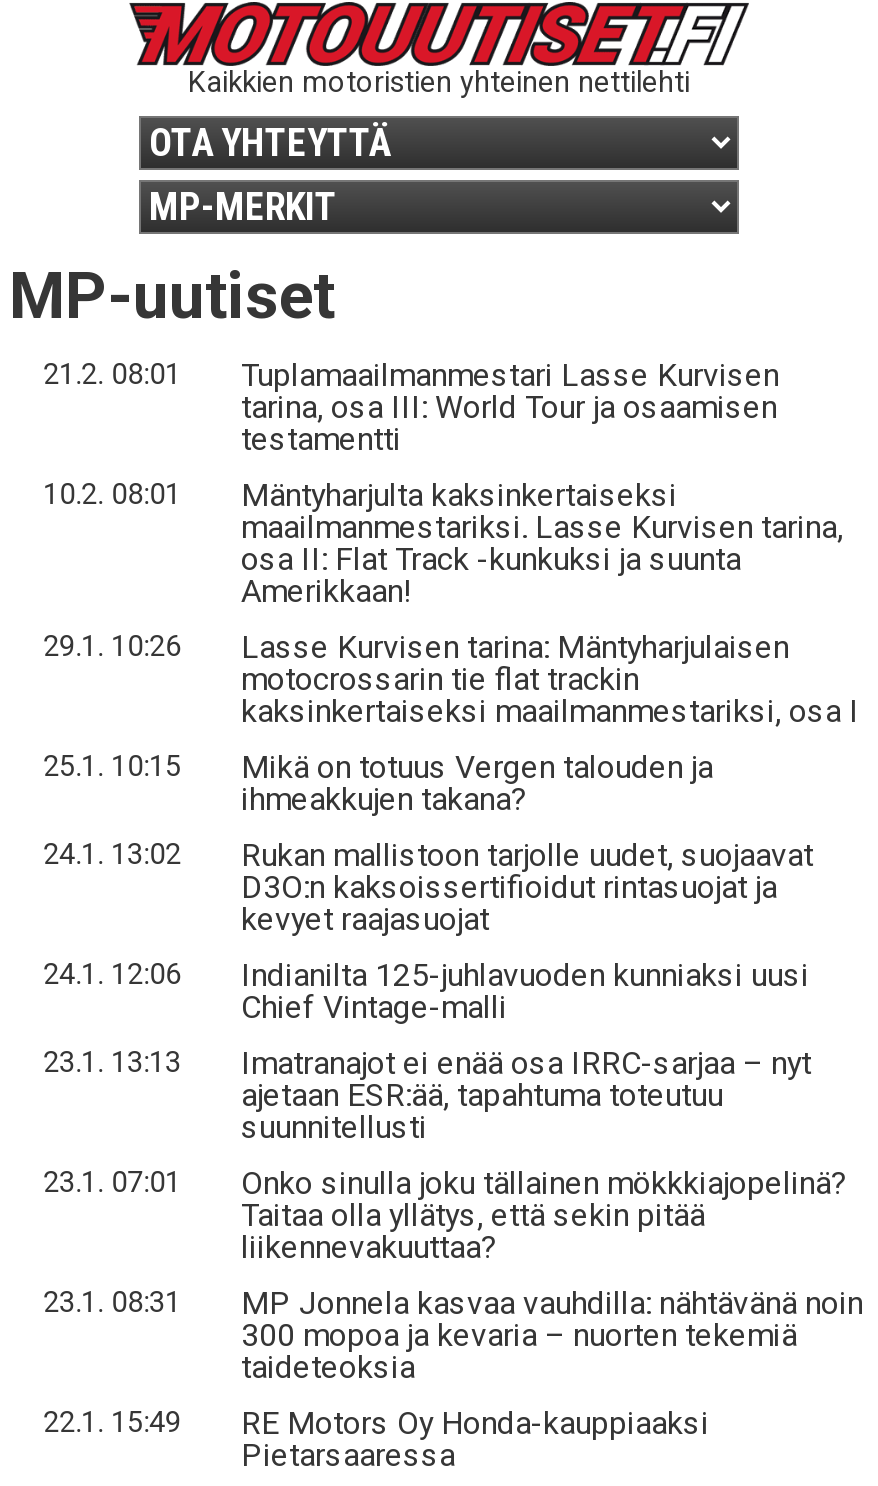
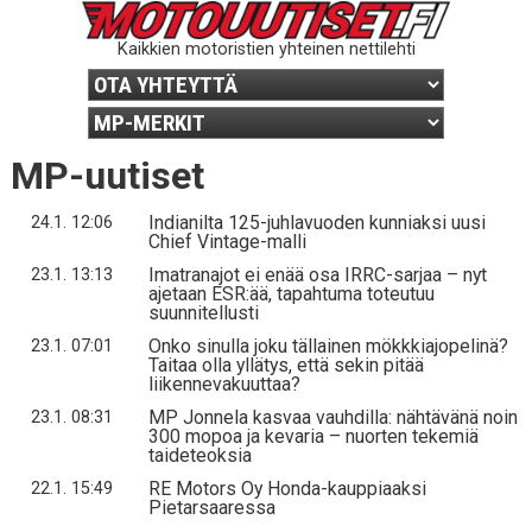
[43,355,859,937] 21.2. 08:01 | Tuplamaailmanmestari Lasse Kurvisen | tarina, osa III: World Tour ja osaamisen | testamentti | 10.2. 08:01 | Mäntyharjulta kaksinkertaiseksi | maailmanmestariksi. Lasse Kurvisen tarina, | osa II: Flat Track -kunkuksi ja suunta | Amerikkaan! | 29.1. 10:26 | Lasse Kurvisen tarina: Mäntyharjulaisen | motocrossarin tie flat trackin | kaksinkertaiseksi maailmanmestariksi, osa I | 25.1. 10:15 | Mikä on totuus Vergen talouden ja | ihmeakkujen takana? | 24.1. 13:02 | Rukan mallistoon tarjolle uudet, suojaavat | D3O:n kaksoissertifioidut rintasuojat ja | kevyet raajasuojat -> none

